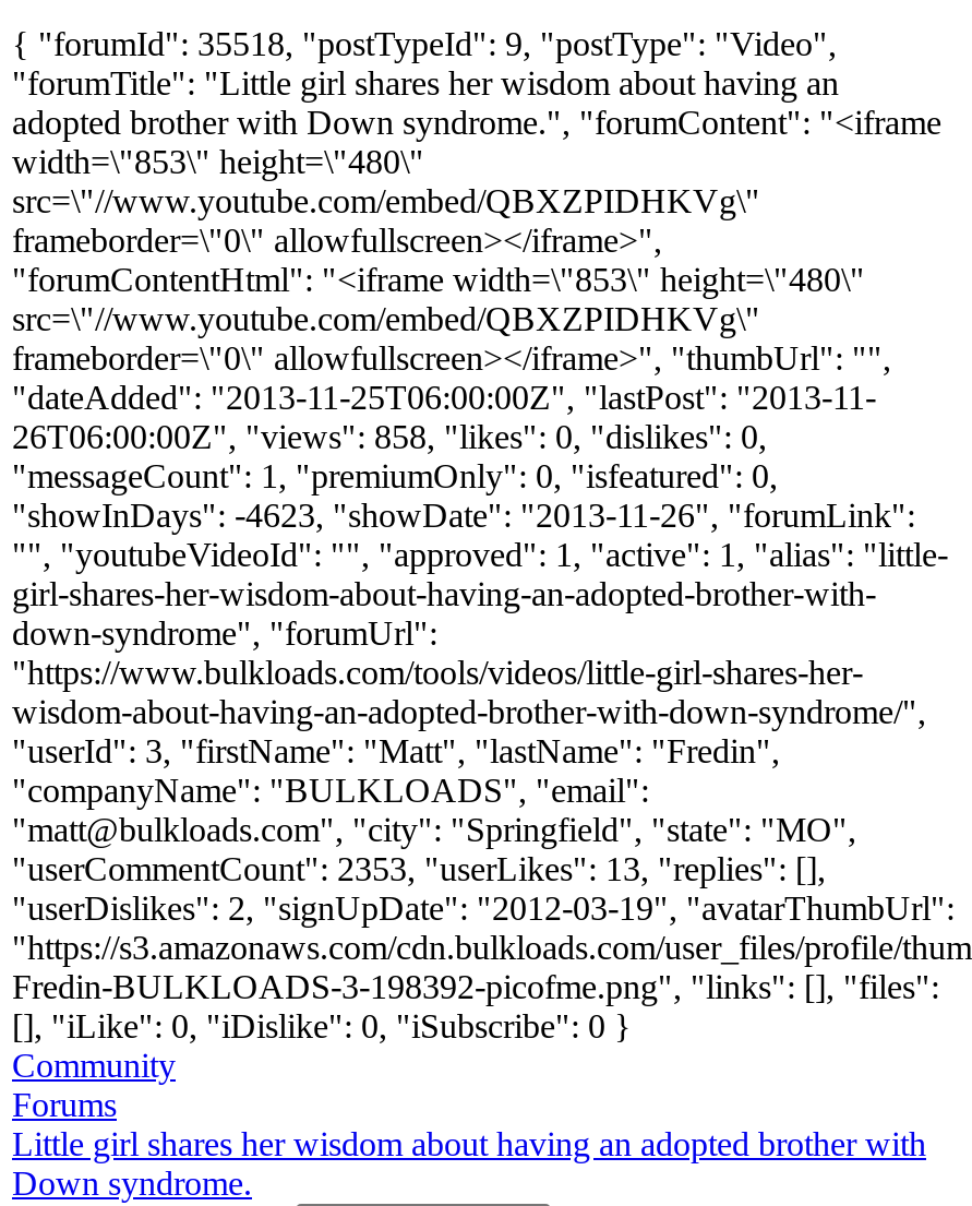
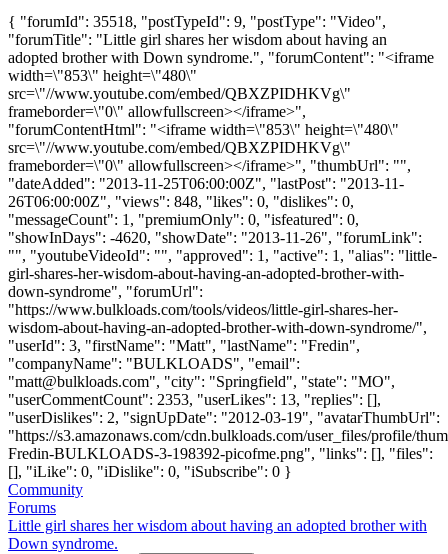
[12,418,767,455] 26T06:00:00Z", "views": 858, "likes": 0, "dislikes": 0, -> [8,193,354,210] 26T06:00:00Z", "views": 848, "likes": 0, "dislikes": 0,
[12,496,915,533] "showInDays": -4623, "showDate": "2013-11-26", "forumLink": -> [8,229,422,246] "showInDays": -4620, "showDate": "2013-11-26", "forumLink":

